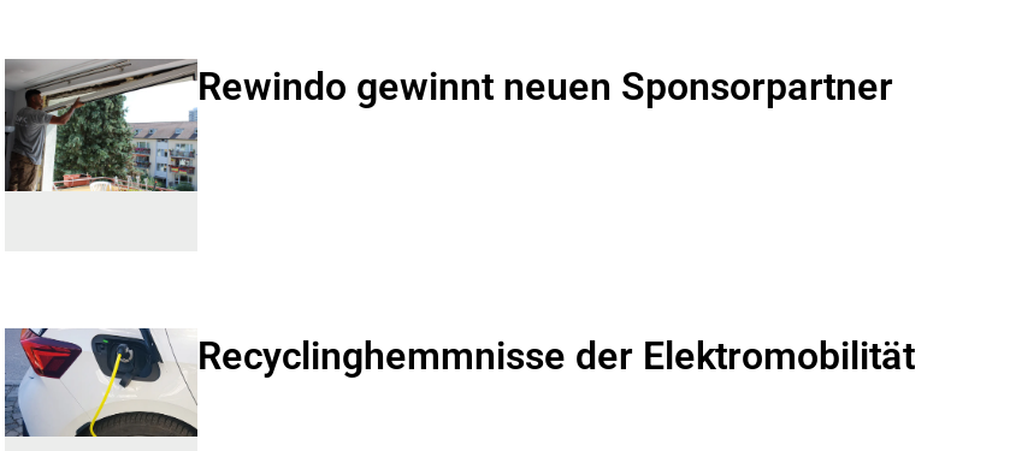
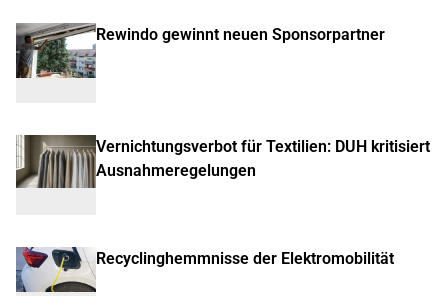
none -> [16,134,430,189] [image] | Vernichtungsverbot für Textilien: DUH kritisiert | Ausnahmeregelungen

